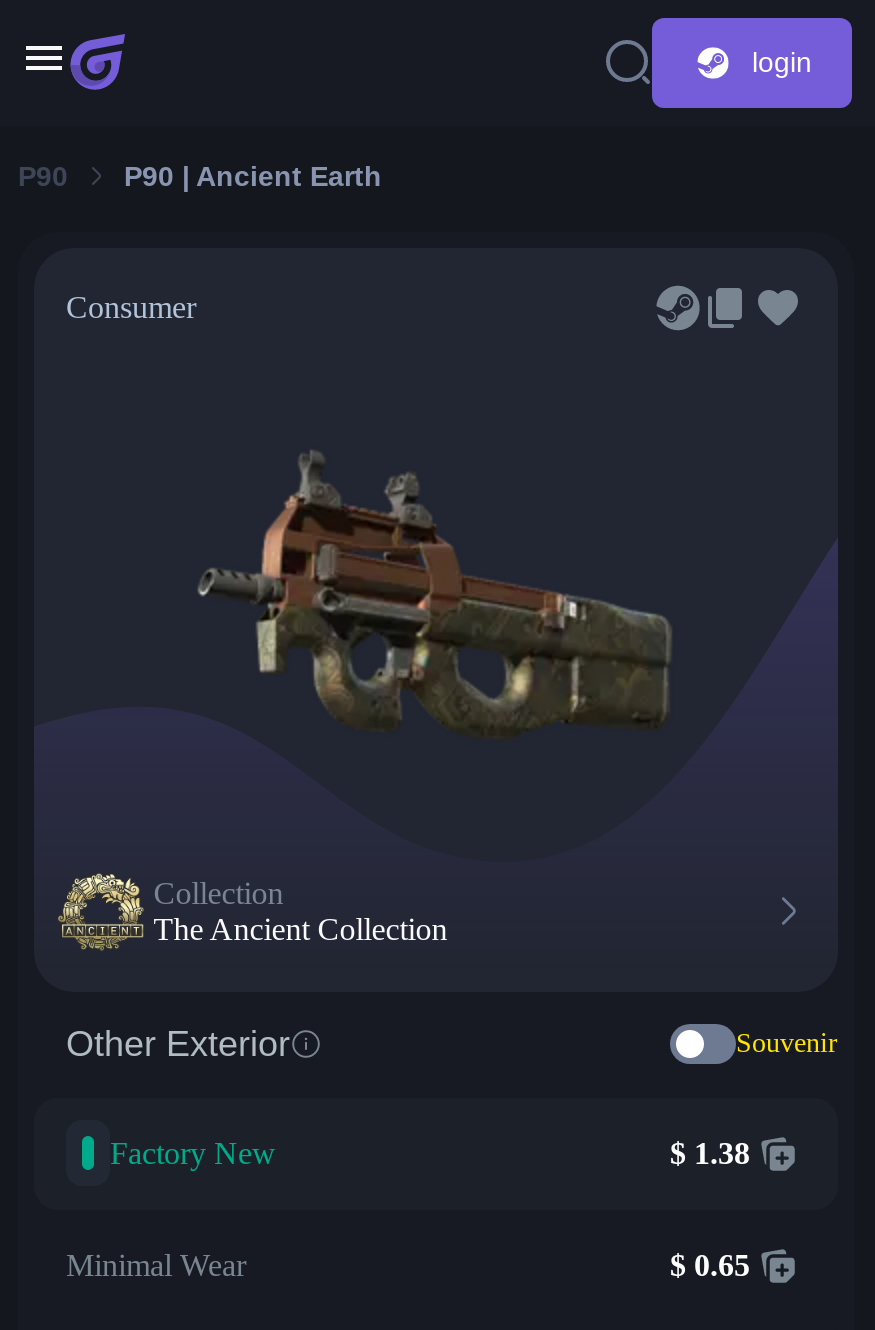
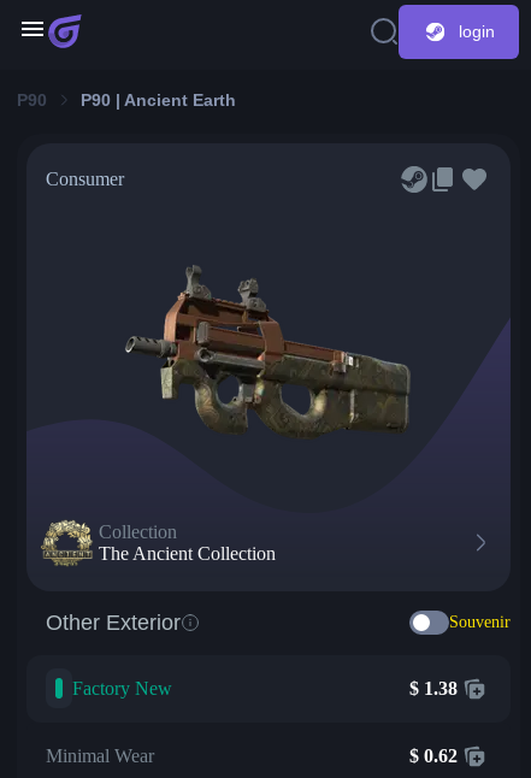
[670,1247,750,1281] $0.65 -> [409,745,458,766] $0.62

